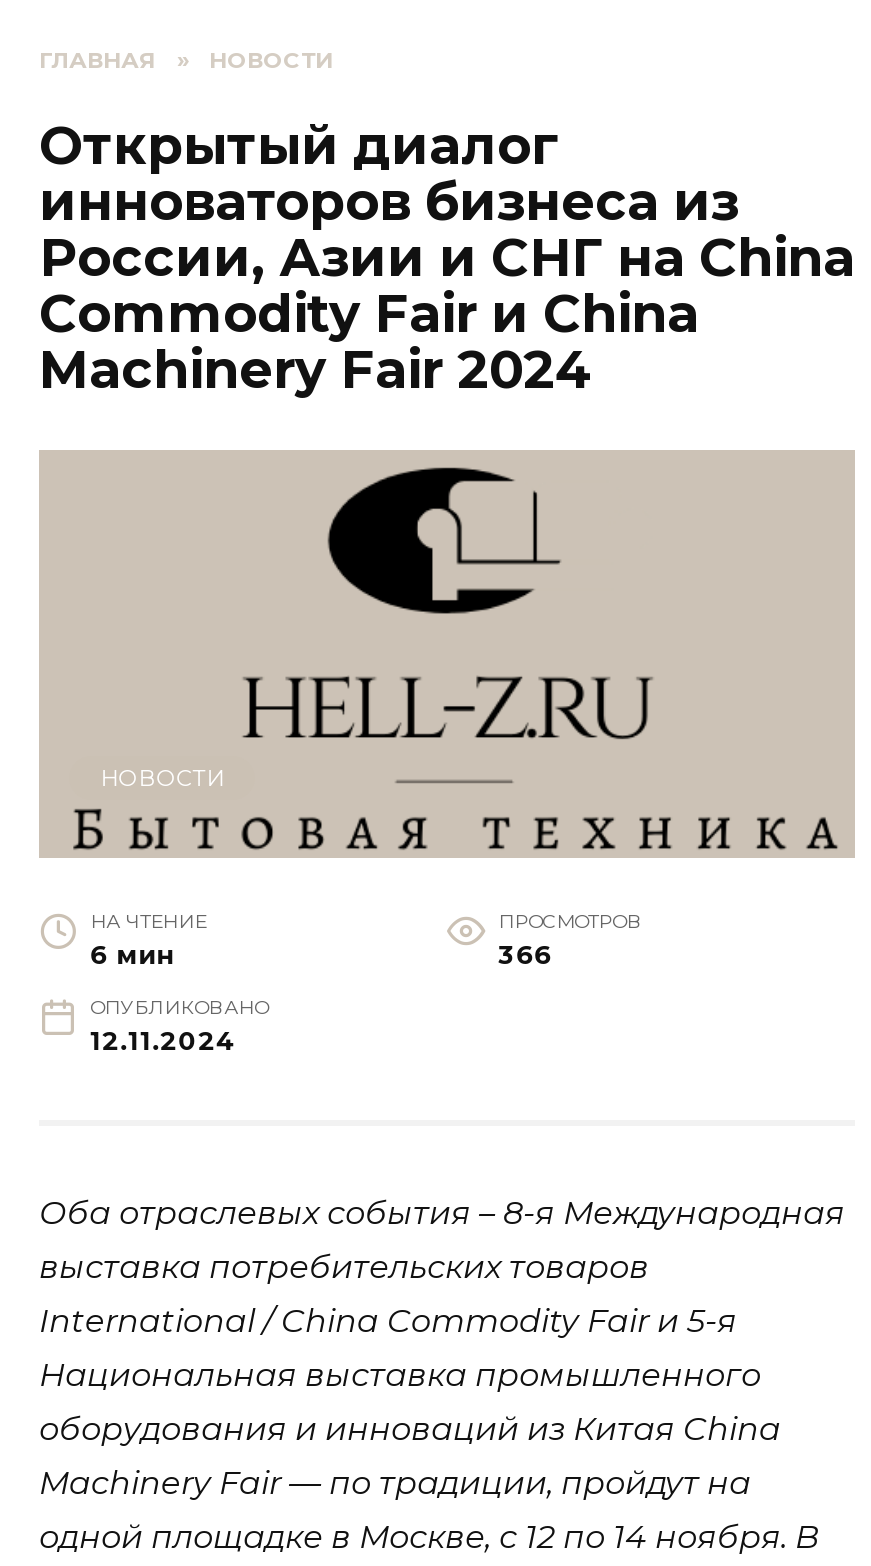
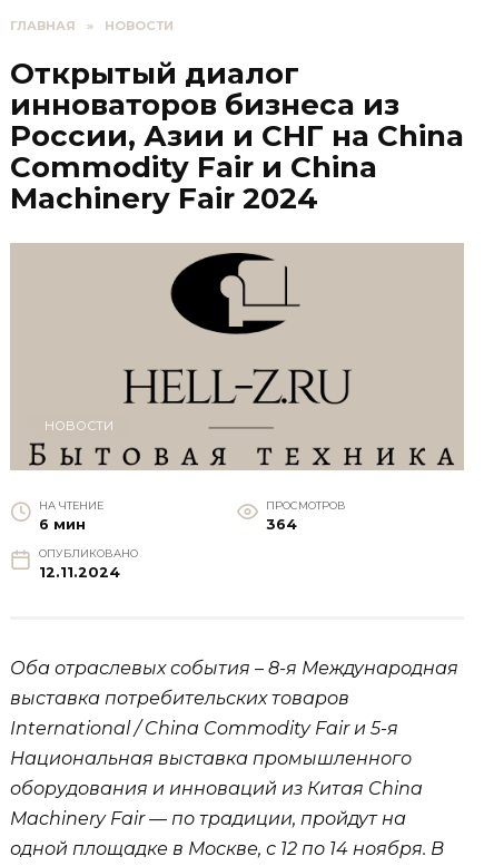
[498,940,552,970] 366 -> [265,516,297,533] 364

